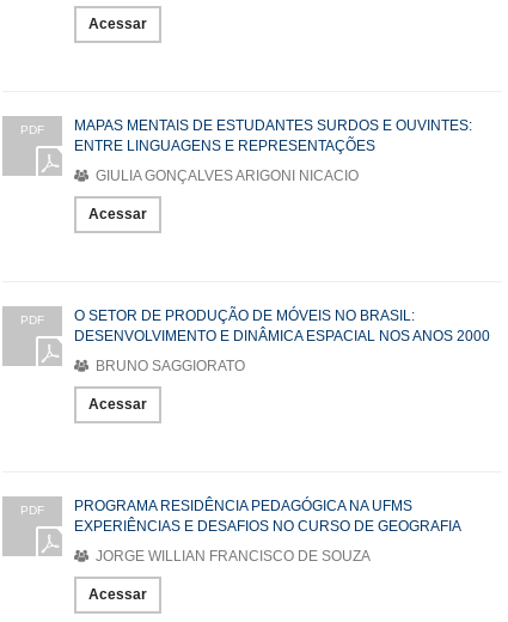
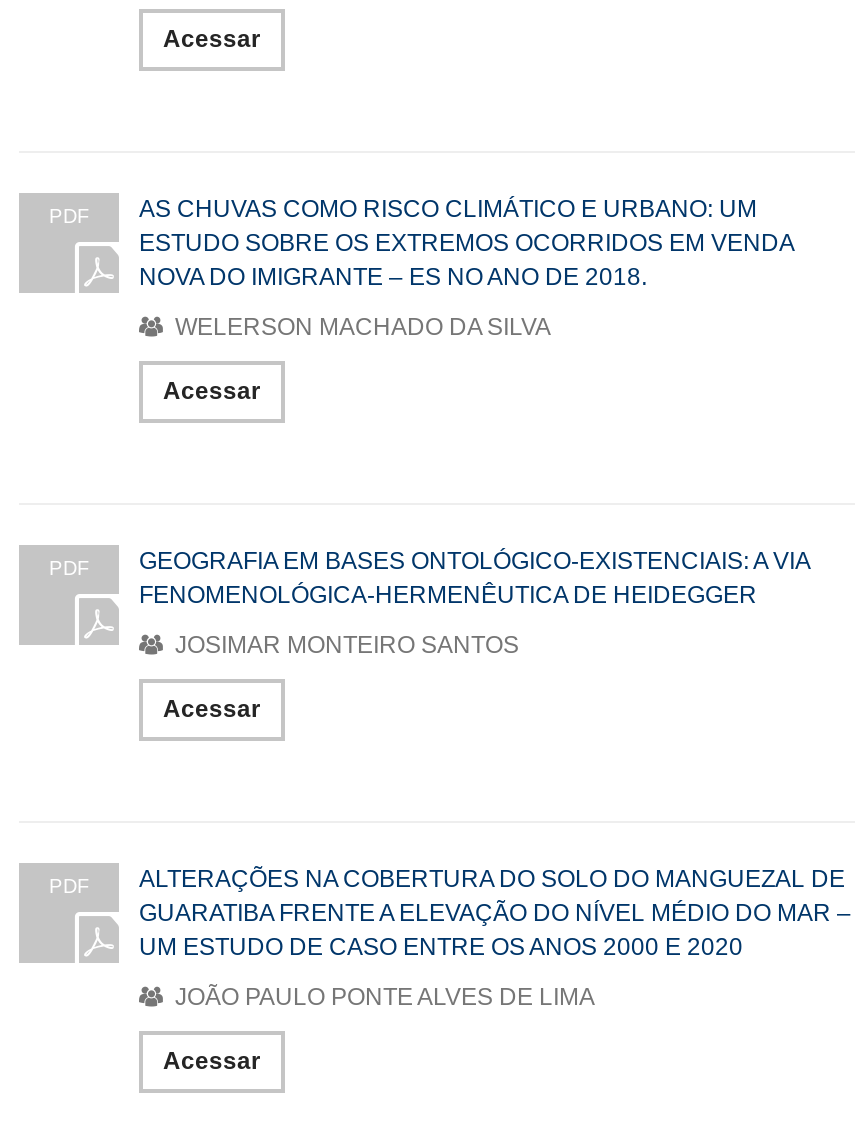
[74,117,472,155] MAPAS MENTAIS DE ESTUDANTES SURDOS E OUVINTES: | ENTRE LINGUAGENS E REPRESENTAÇÕES -> [139,195,793,291] AS CHUVAS COMO RISCO CLIMÁTICO E URBANO: UM | ESTUDO SOBRE OS EXTREMOS OCORRIDOS EM VENDA | NOVA DO IMIGRANTE – ES NO ANO DE 2018.
[92,168,359,184] GIULIA GONÇALVES ARIGONI NICACIO -> [169,313,551,341] WELERSON MACHADO DA SILVA
[74,308,490,345] O SETOR DE PRODUÇÃO DE MÓVEIS NO BRASIL: | DESENVOLVIMENTO E DINÂMICA ESPACIAL NOS ANOS 2000 -> [139,547,809,609] GEOGRAFIA EM BASES ONTOLÓGICO-EXISTENCIAIS: A VIA | FENOMENOLÓGICA-HERMENÊUTICA DE HEIDEGGER
[92,358,245,375] BRUNO SAGGIORATO -> [169,631,519,659] JOSIMAR MONTEIRO SANTOS
[74,498,461,535] PROGRAMA RESIDÊNCIA PEDAGÓGICA NA UFMS | EXPERIÊNCIAS E DESAFIOS NO CURSO DE GEOGRAFIA -> [139,865,851,961] ALTERAÇÕES NA COBERTURA DO SOLO DO MANGUEZAL DE | GUARATIBA FRENTE A ELEVAÇÃO DO NÍVEL MÉDIO DO MAR – | UM ESTUDO DE CASO ENTRE OS ANOS 2000 E 2020
[92,548,371,565] JORGE WILLIAN FRANCISCO DE SOUZA -> [169,983,595,1011] JOÃO PAULO PONTE ALVES DE LIMA

